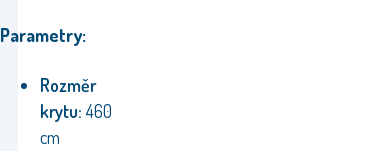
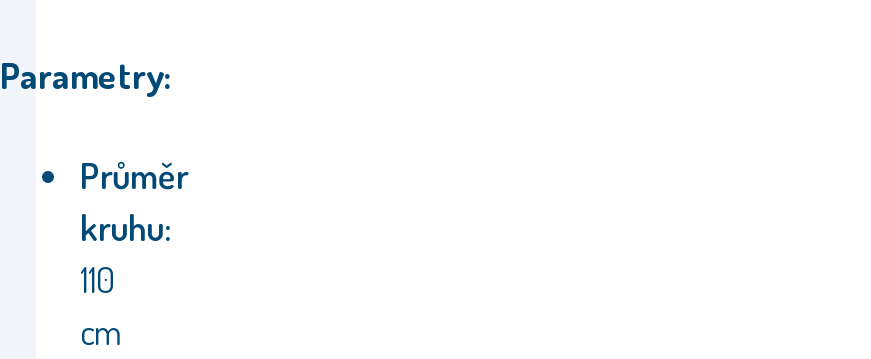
[40,74,112,122] Rozměr | krytu: 460 -> [80,153,188,301] Průměr | kruhu: | 110

